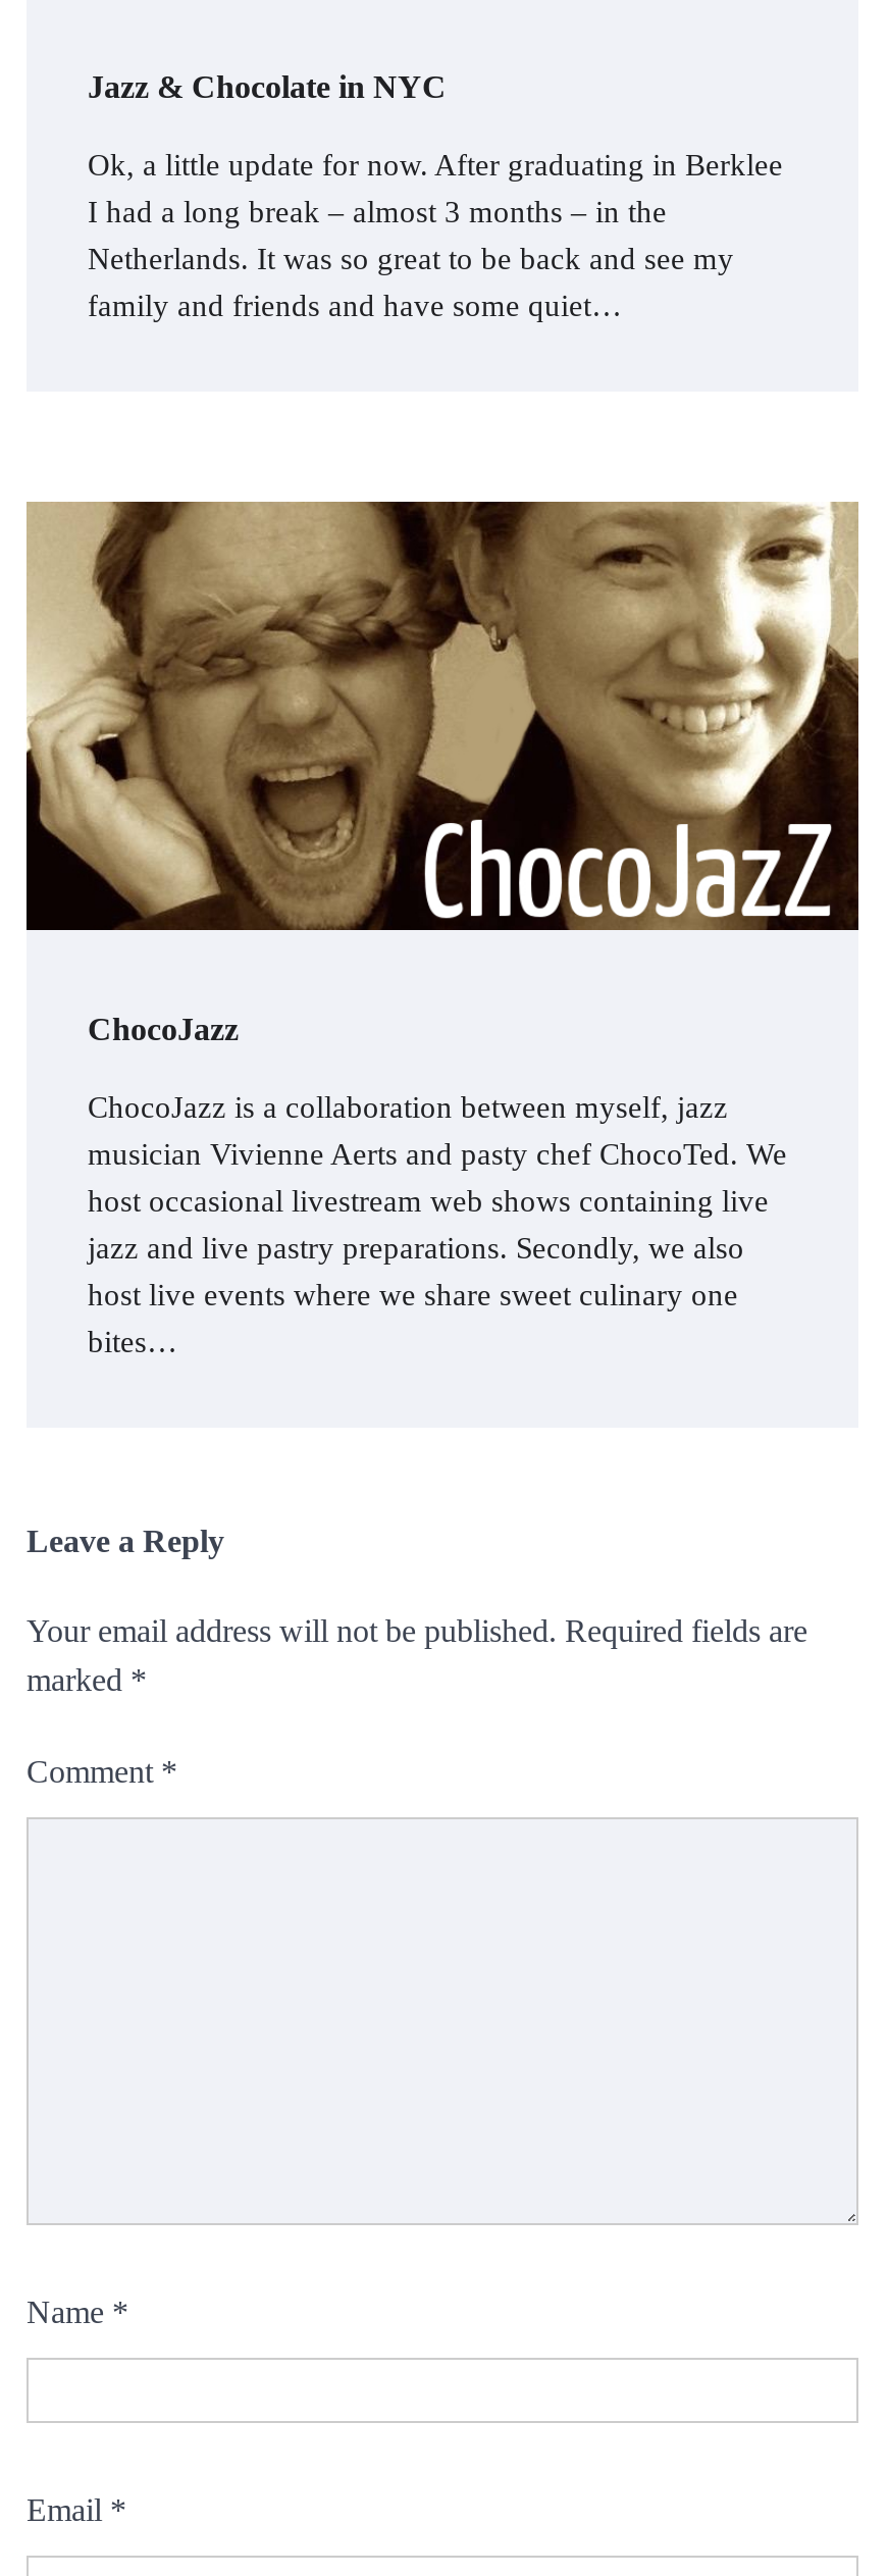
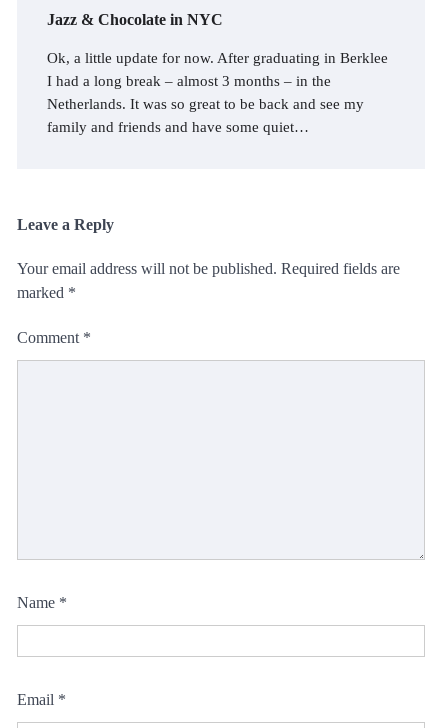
[24,500,860,1358] [image] | ChocoJazz | ChocoJazz is a collaboration between myself, jazz | musician Vivienne Aerts and pasty chef ChocoTed. We | host occasional livestream web shows containing live | jazz and live pastry preparations. Secondly, we also | host live events where we share sweet culinary one | bites… -> none

